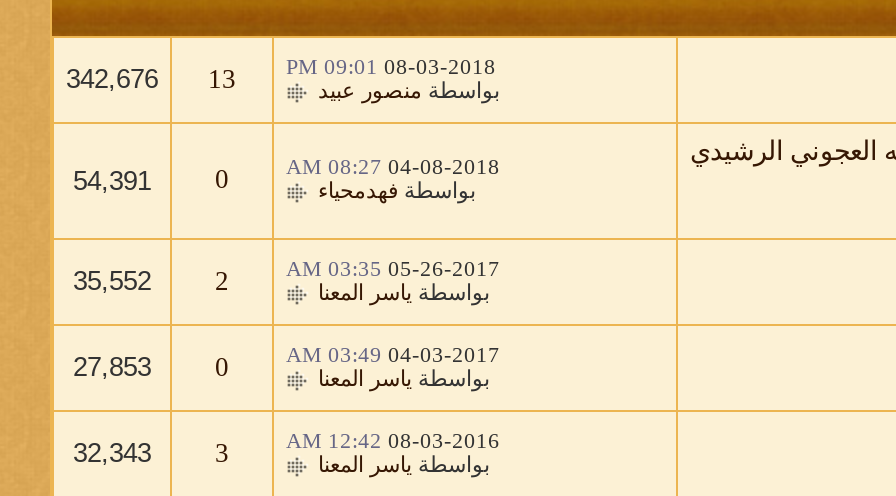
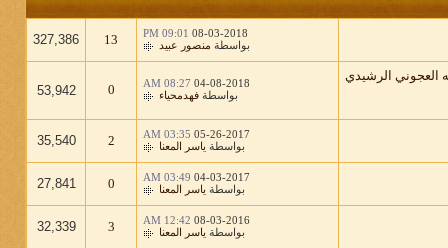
[66,64,236,94] 342,676 13 -> [33,32,118,47] 327,386 13
[73,166,151,196] 54,391 -> [36,83,75,98] 53,942
[73,266,151,296] 35,552 -> [36,133,75,148] 35,540
[73,352,151,382] 27,853 -> [36,176,75,191] 27,841
[73,438,151,468] 32,343 -> [36,219,75,234] 32,339

